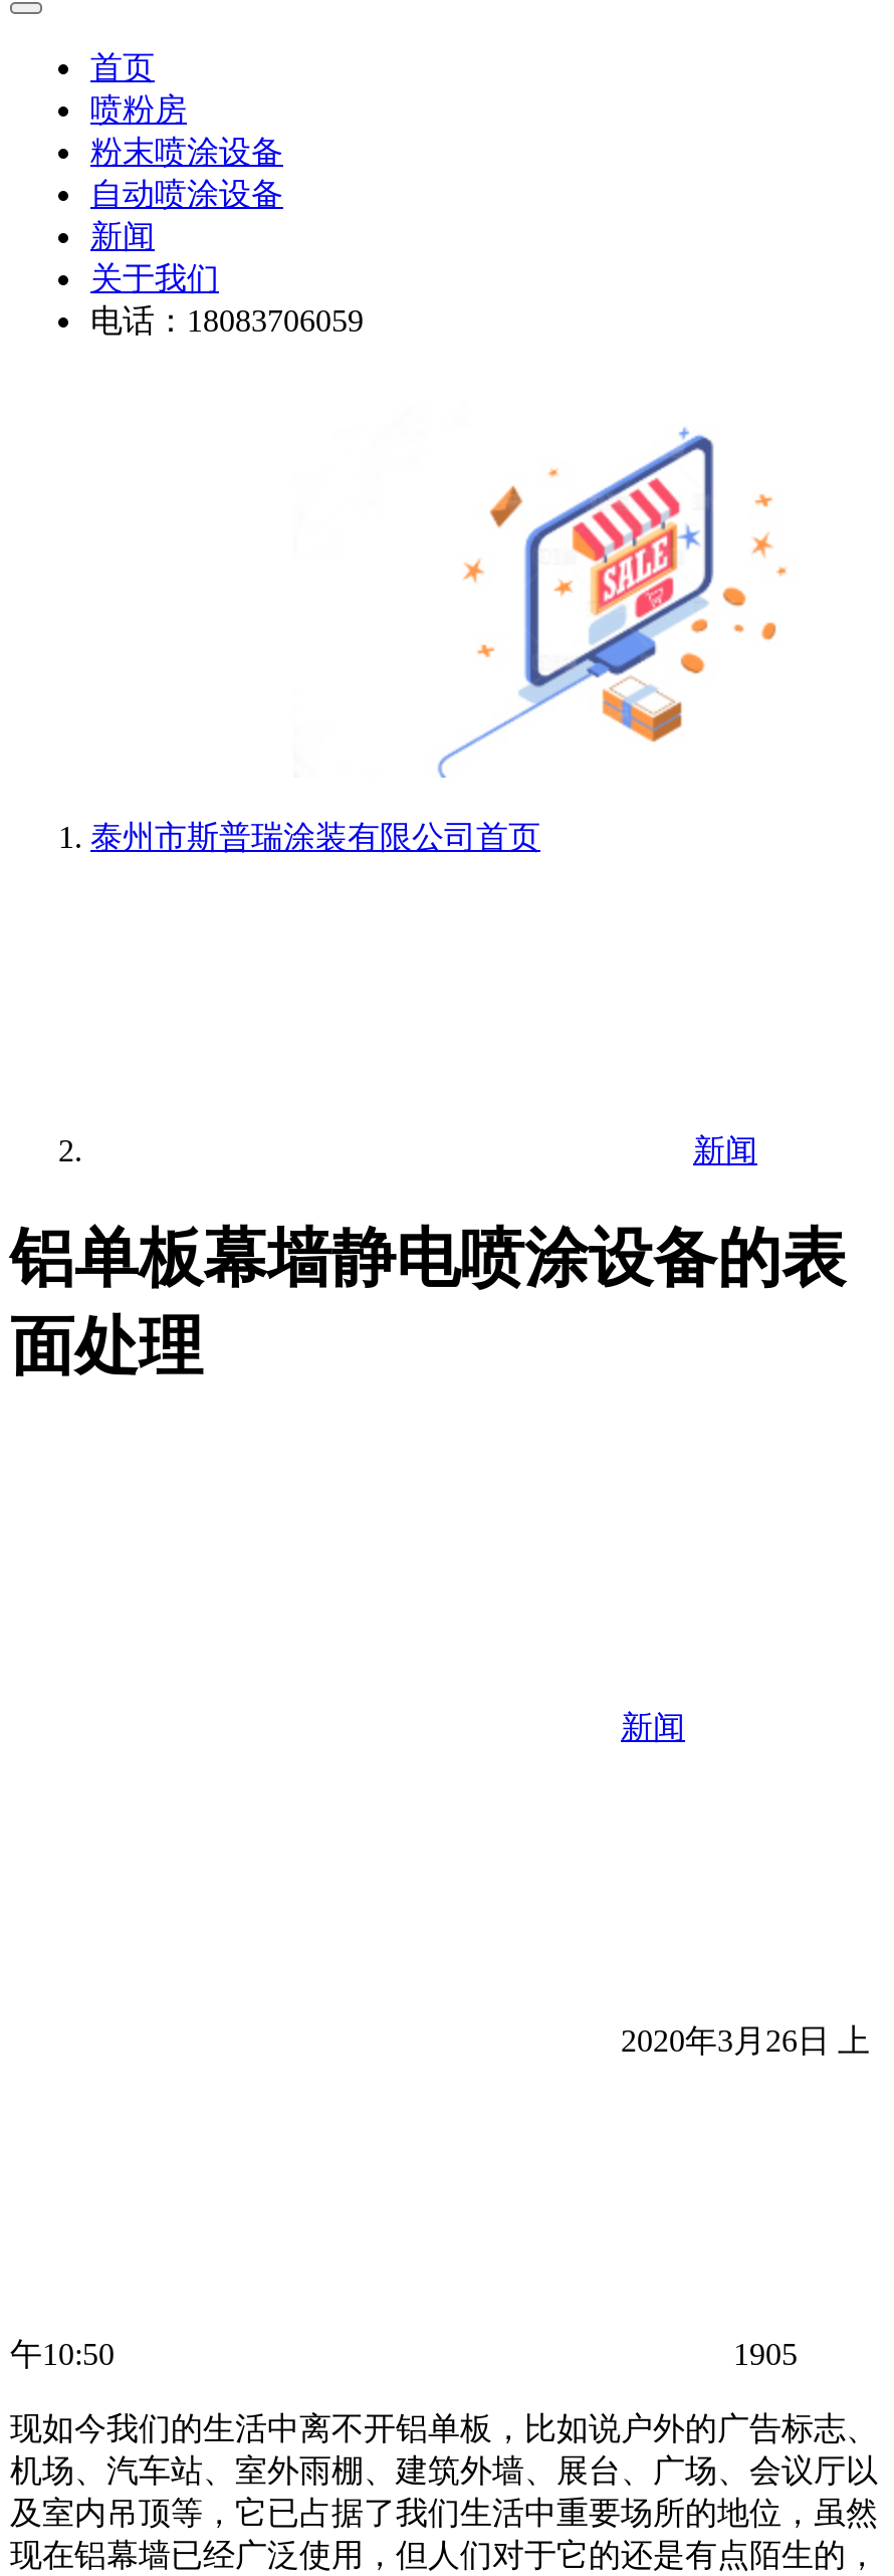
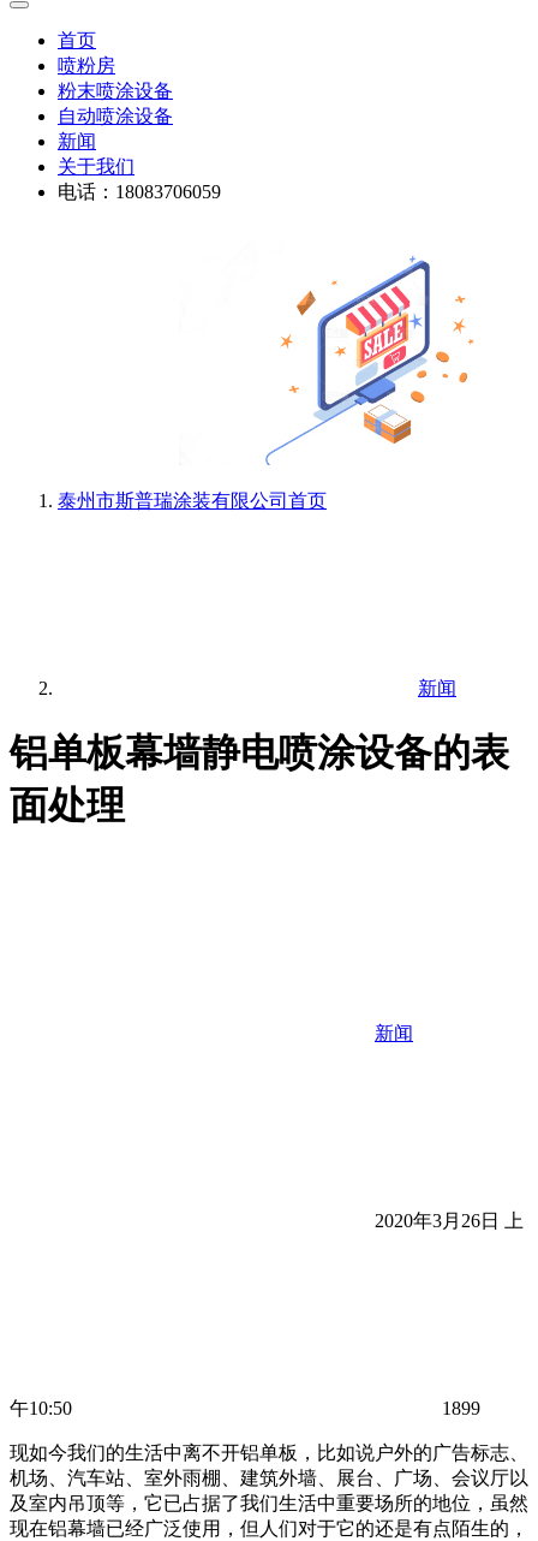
[725,2337,798,2371] 1905 -> [437,1398,480,1418] 1899

